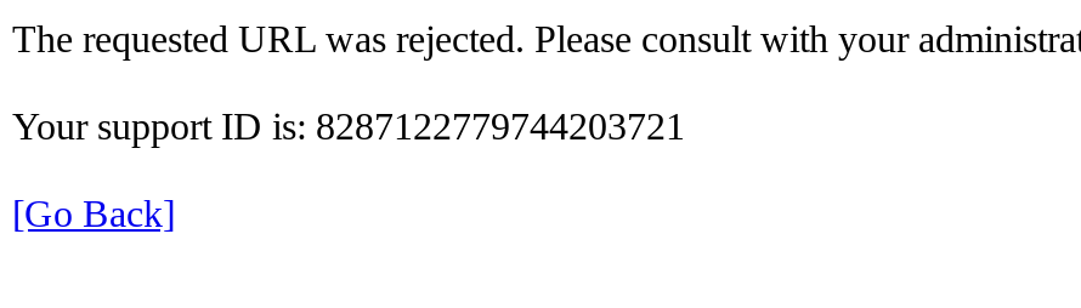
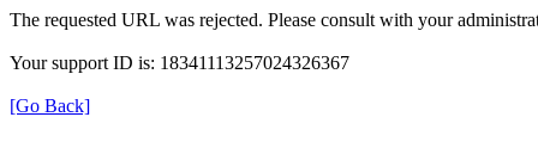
[12,105,685,147] Your support ID is: 8287122779744203721 -> [10,53,349,73] Your support ID is: 18341113257024326367

